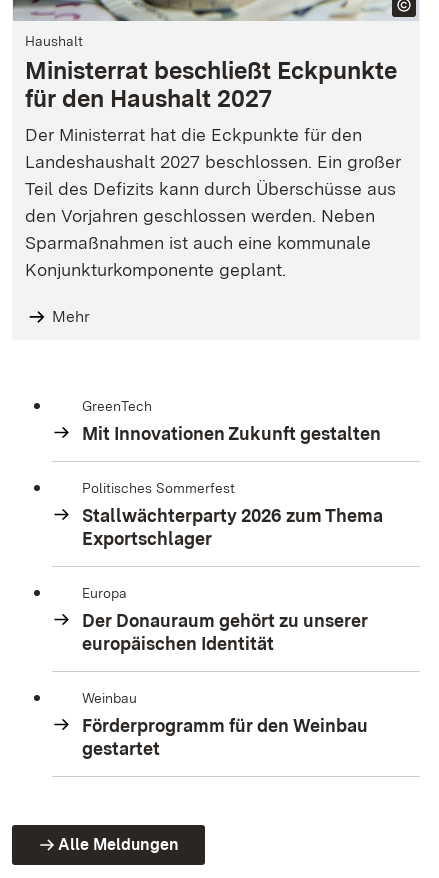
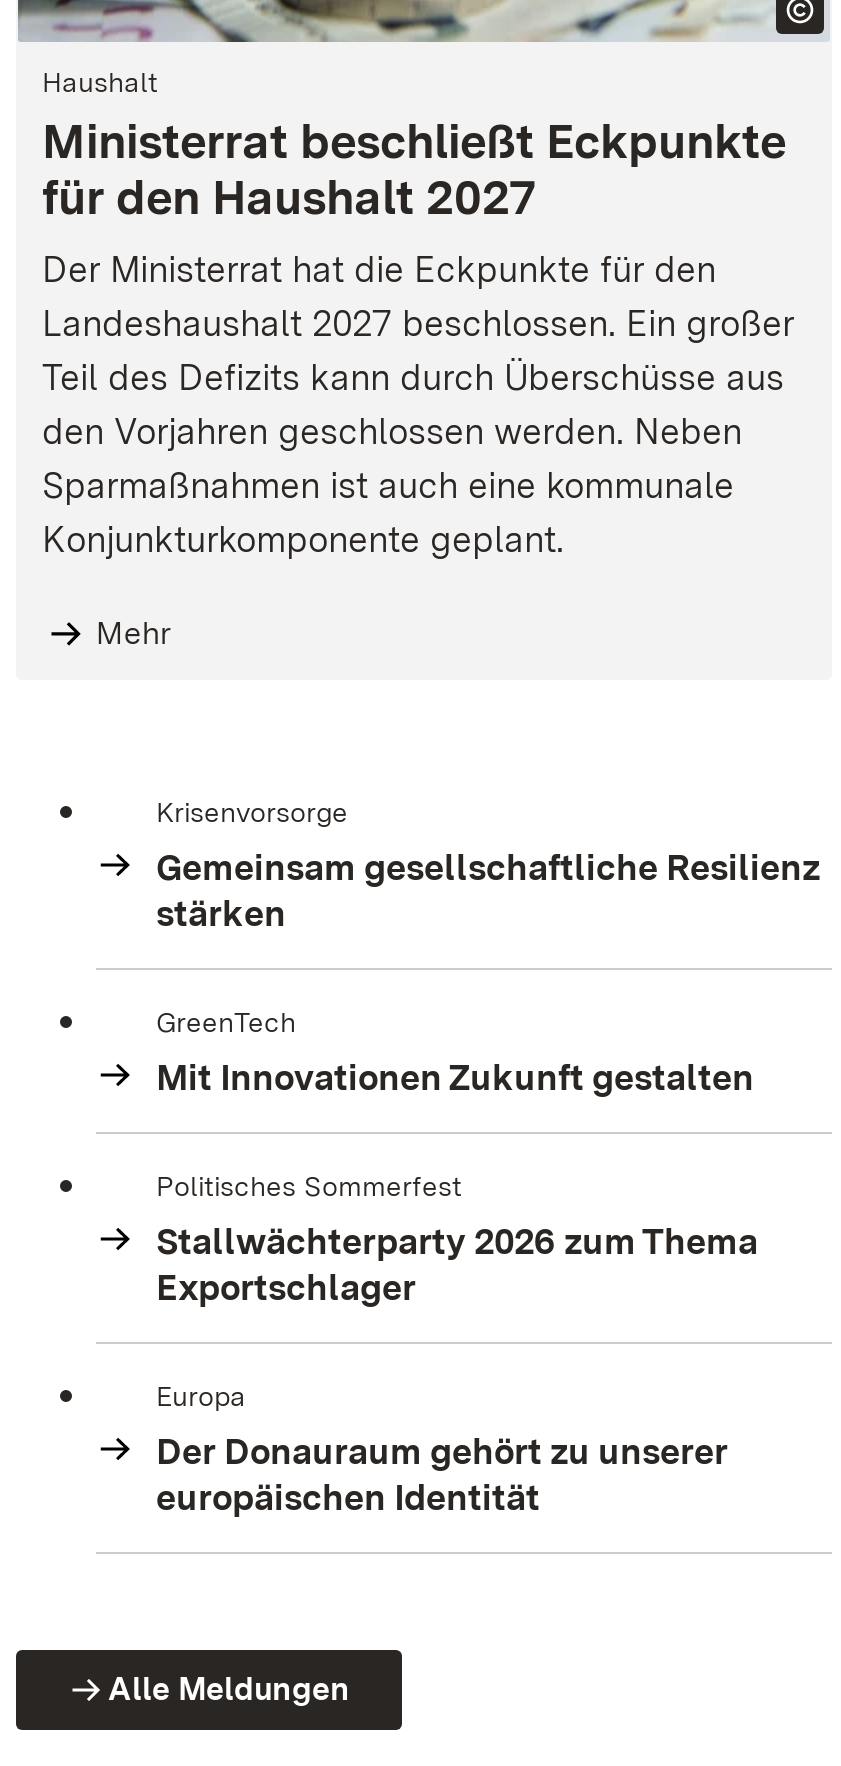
none -> [156,796,820,934] Krisenvorsorge | Gemeinsam gesellschaftliche Resilienz | stärken
moved [82,398,383,654] -> [156,1006,758,1518]: GreenTech | Mit Innovationen Zukunft gestalten | Politisches Sommerfest | Stallwächterparty 2026 zum Thema | Exportschlager | Europa | Der Donauraum gehört zu unserer | europäischen Identität
[82,690,368,759] Weinbau | Förderprogramm für den Weinbau | gestartet -> none

